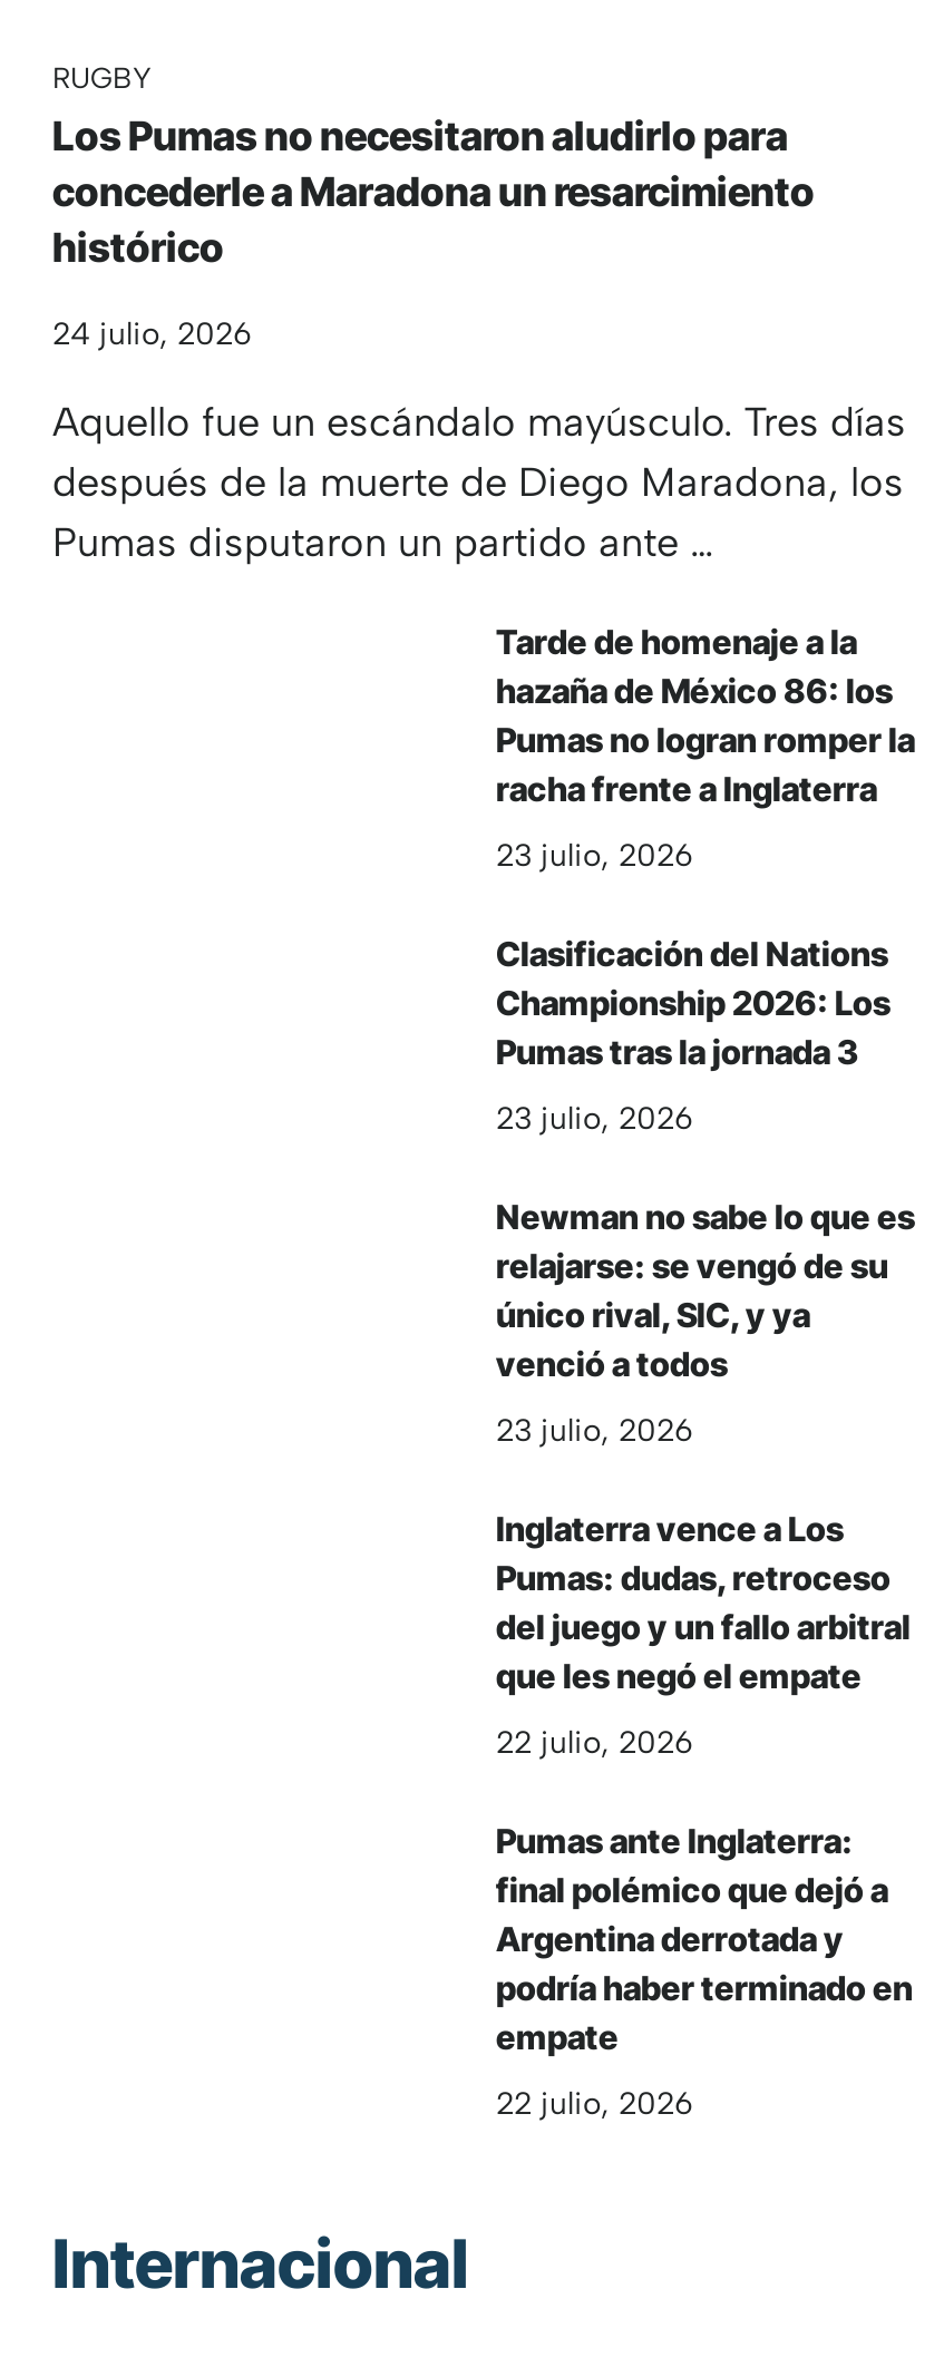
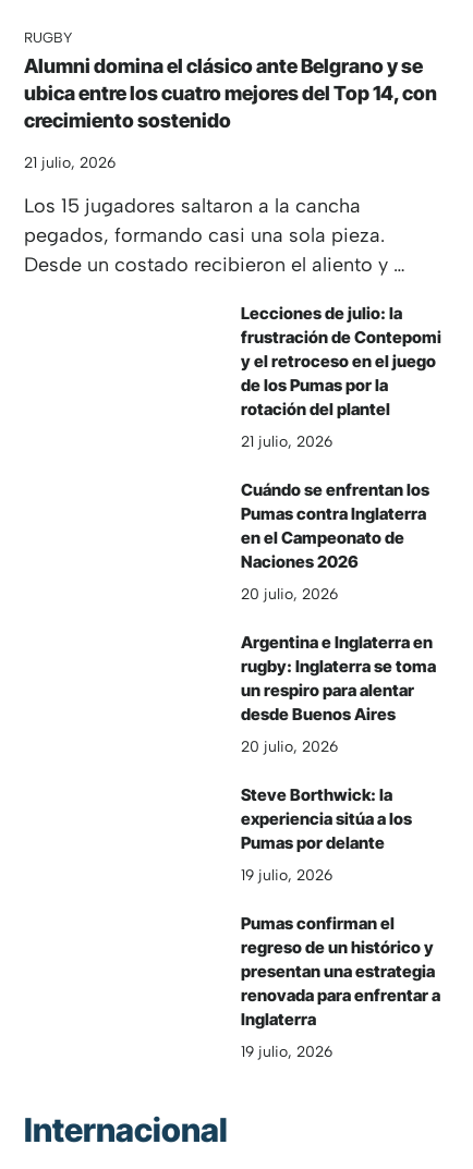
[52,112,815,270] Los Pumas no necesitaron aludirlo para | concederle a Maradona un resarcimiento | histórico -> [24,55,437,132] Alumni domina el clásico ante Belgrano y se | ubica entre los cuatro mejores del Top 14, con | crecimiento sostenido
[52,315,251,353] 24 julio, 2026 -> [24,154,116,172] 21 julio, 2026
[52,397,906,567] Aquello fue un escándalo mayúsculo. Tres días | después de la muerte de Diego Maradona, los | Pumas disputaron un partido ante … -> [24,194,405,277] Los 15 jugadores saltaron a la cancha | pegados, formando casi una sola pieza. | Desde un costado recibieron el aliento y …
[496,620,915,810] Tarde de homenaje a la | hazaña de México 86: los | Pumas no logran romper la | racha frente a Inglaterra -> [241,303,441,420] Lecciones de julio: la | frustración de Contepomi | y el retroceso en el juego | de los Pumas por la | rotación del plantel
[496,836,692,874] 23 julio, 2026 -> [241,433,332,451] 21 julio, 2026
[496,932,891,1073] Clasificación del Nations | Championship 2026: Los | Pumas tras la jornada 3 -> [241,480,429,572] Cuándo se enfrentan los | Pumas contra Inglaterra | en el Campeonato de | Naciones 2026
[496,1099,692,1137] 23 julio, 2026 -> [241,585,338,604] 20 julio, 2026
[496,1195,915,1385] Newman no sabe lo que es | relajarse: se vengó de su | único rival, SIC, y ya | venció a todos -> [241,632,436,725] Argentina e Inglaterra en | rugby: Inglaterra se toma | un respiro para alentar | desde Buenos Aires
[496,1411,692,1449] 23 julio, 2026 -> [241,738,338,756] 20 julio, 2026
[496,1507,911,1697] Inglaterra vence a Los | Pumas: dudas, retroceso | del juego y un fallo arbitral | que les negó el empate -> [241,785,412,853] Steve Borthwick: la | experiencia sitúa a los | Pumas por delante
[496,1723,692,1761] 22 julio, 2026 -> [241,866,332,885] 19 julio, 2026
[496,1819,913,2058] Pumas ante Inglaterra: | final polémico que dejó a | Argentina derrotada y | podría haber terminado en | empate -> [241,913,440,1030] Pumas confirman el | regreso de un histórico y | presentan una estrategia | renovada para enfrentar a | Inglaterra
[496,2084,692,2122] 22 julio, 2026 -> [241,1043,332,1061] 19 julio, 2026

